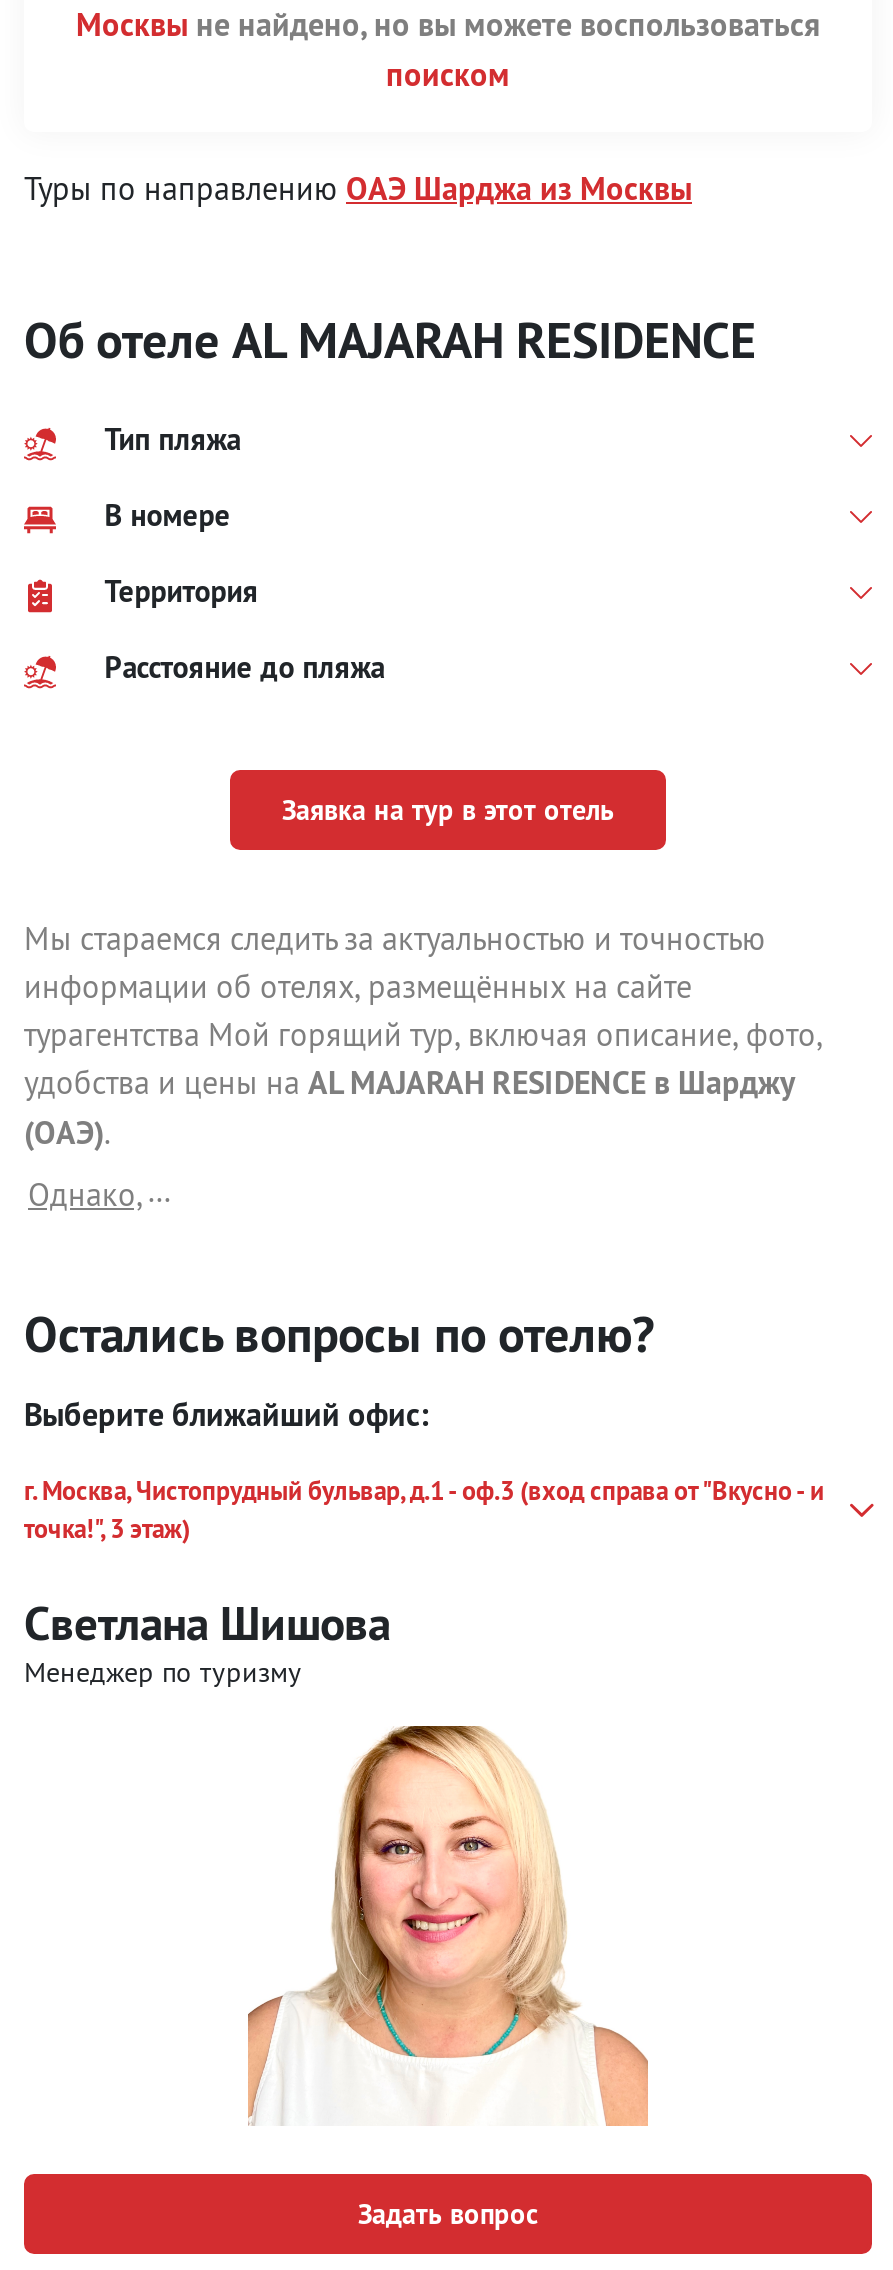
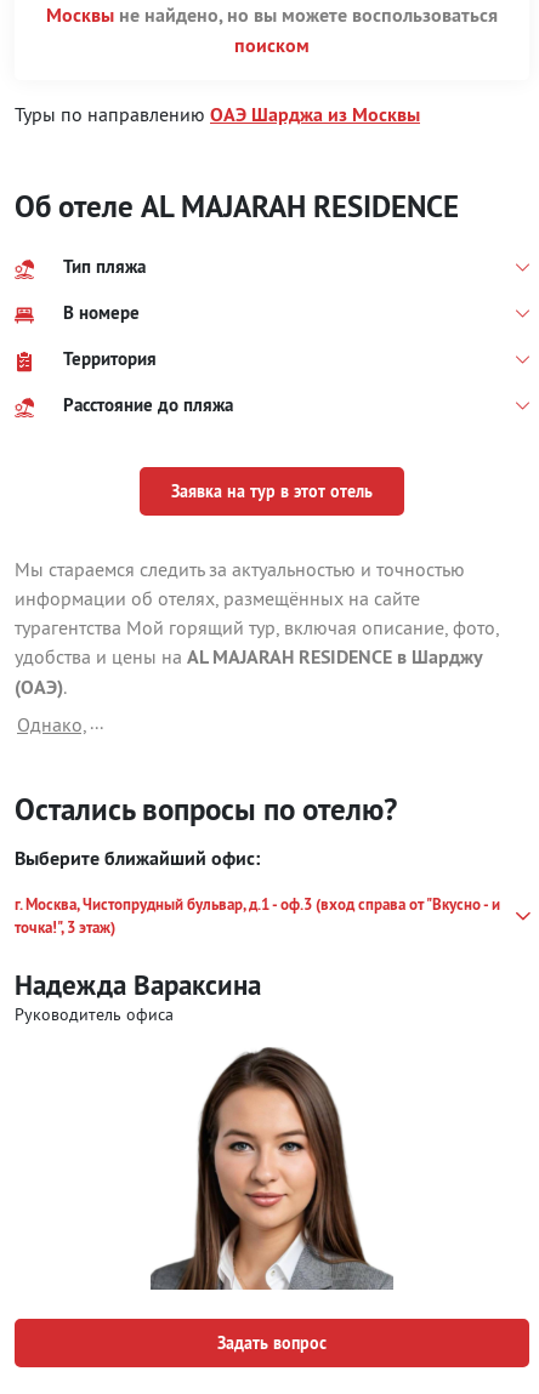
[24,1592,390,1690] Светлана Шишова | Менеджер по туризму -> [15,966,261,1025] Надежда Вараксина | Руководитель офиса
[246,1724,650,2128] [image] -> [149,1046,395,1291] [image]

